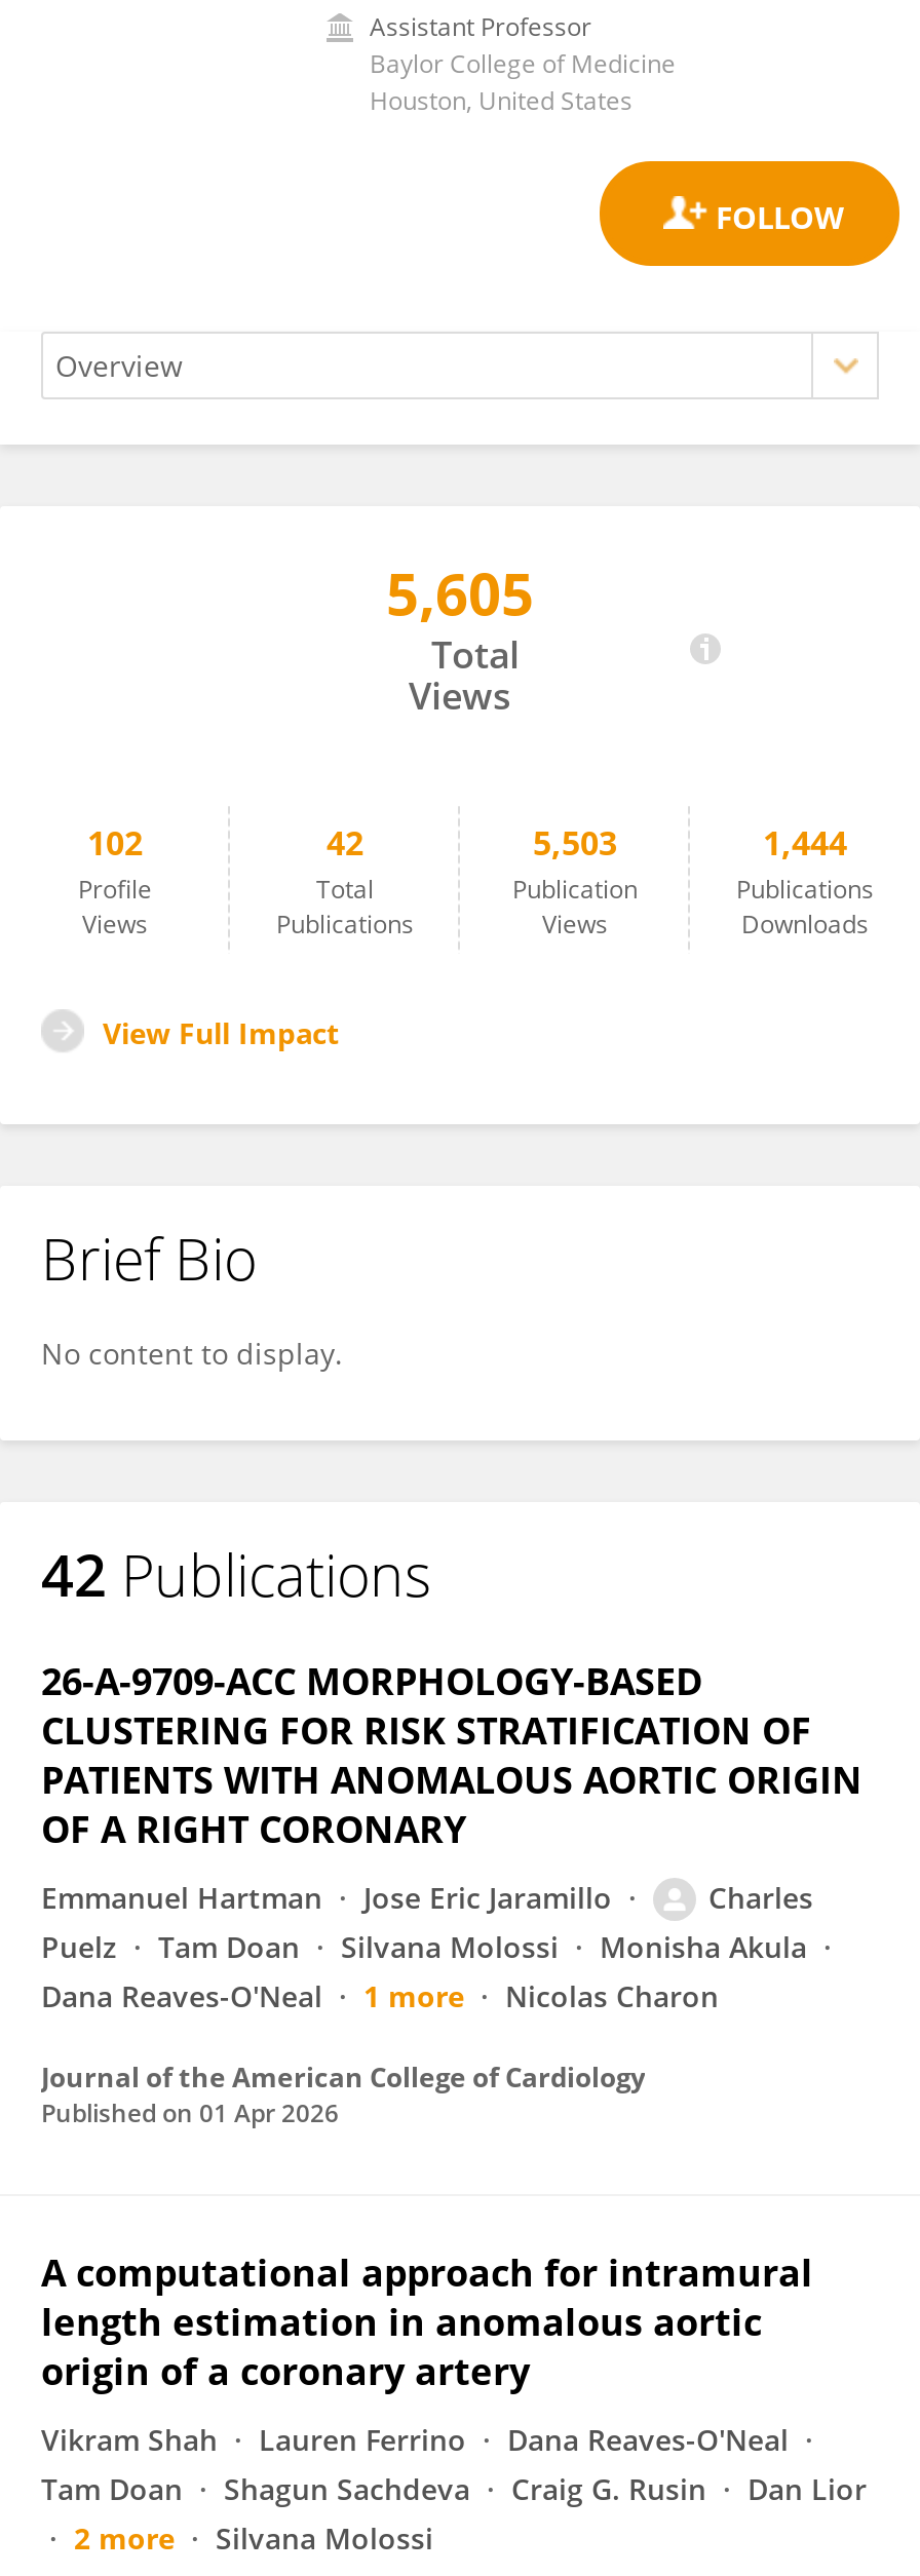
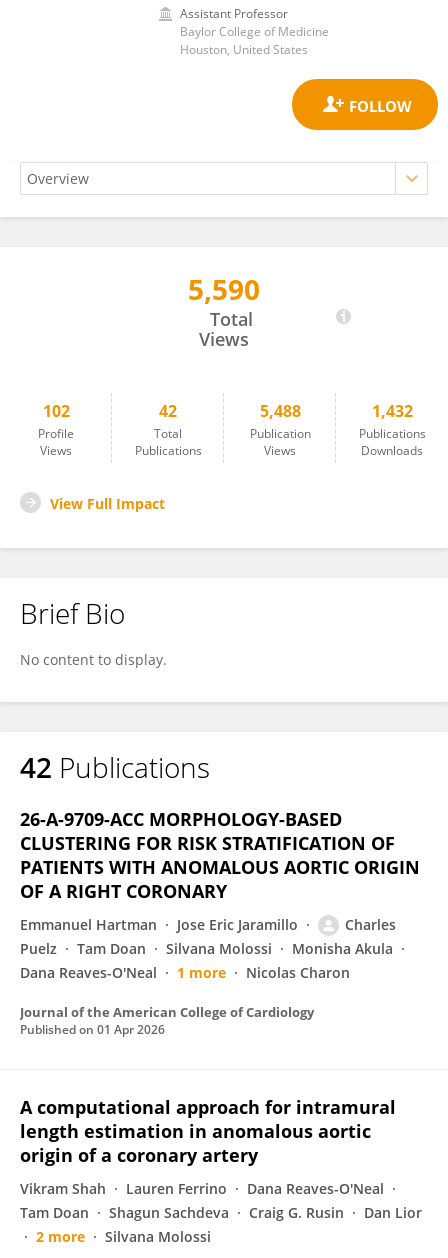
[386,553,534,631] 5,605 -> [188,270,260,308] 5,590
[533,820,617,866] 5,503 -> [259,400,300,422] 5,488
[763,820,847,866] 1,444 -> [371,400,412,422] 1,432

